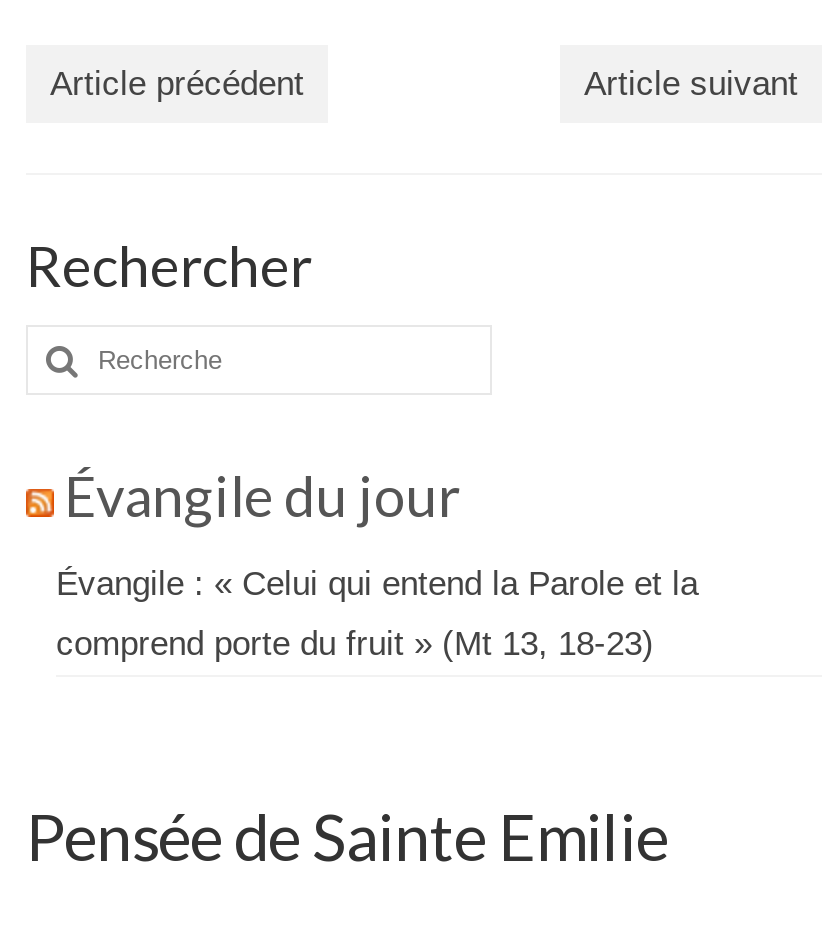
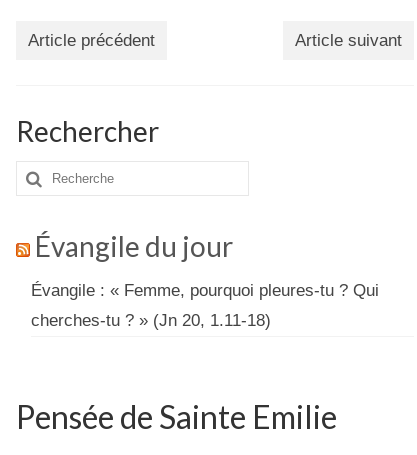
[56,566,698,604] Évangile : « Celui qui entend la Parole et la -> [31,281,379,300] Évangile : « Femme, pourquoi pleures-tu ? Qui
[56,626,654,664] comprend porte du fruit » (Mt 13, 18-23) -> [31,311,271,330] cherches-tu ? » (Jn 20, 1.11-18)

